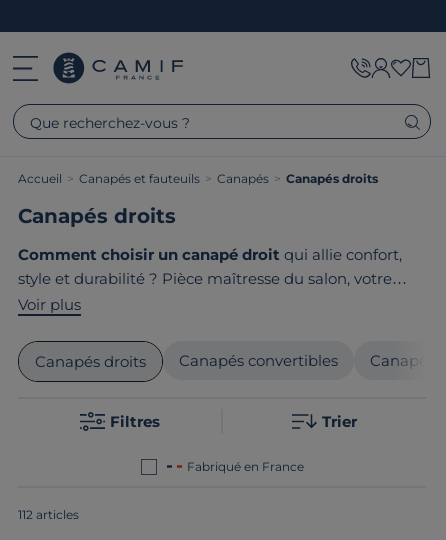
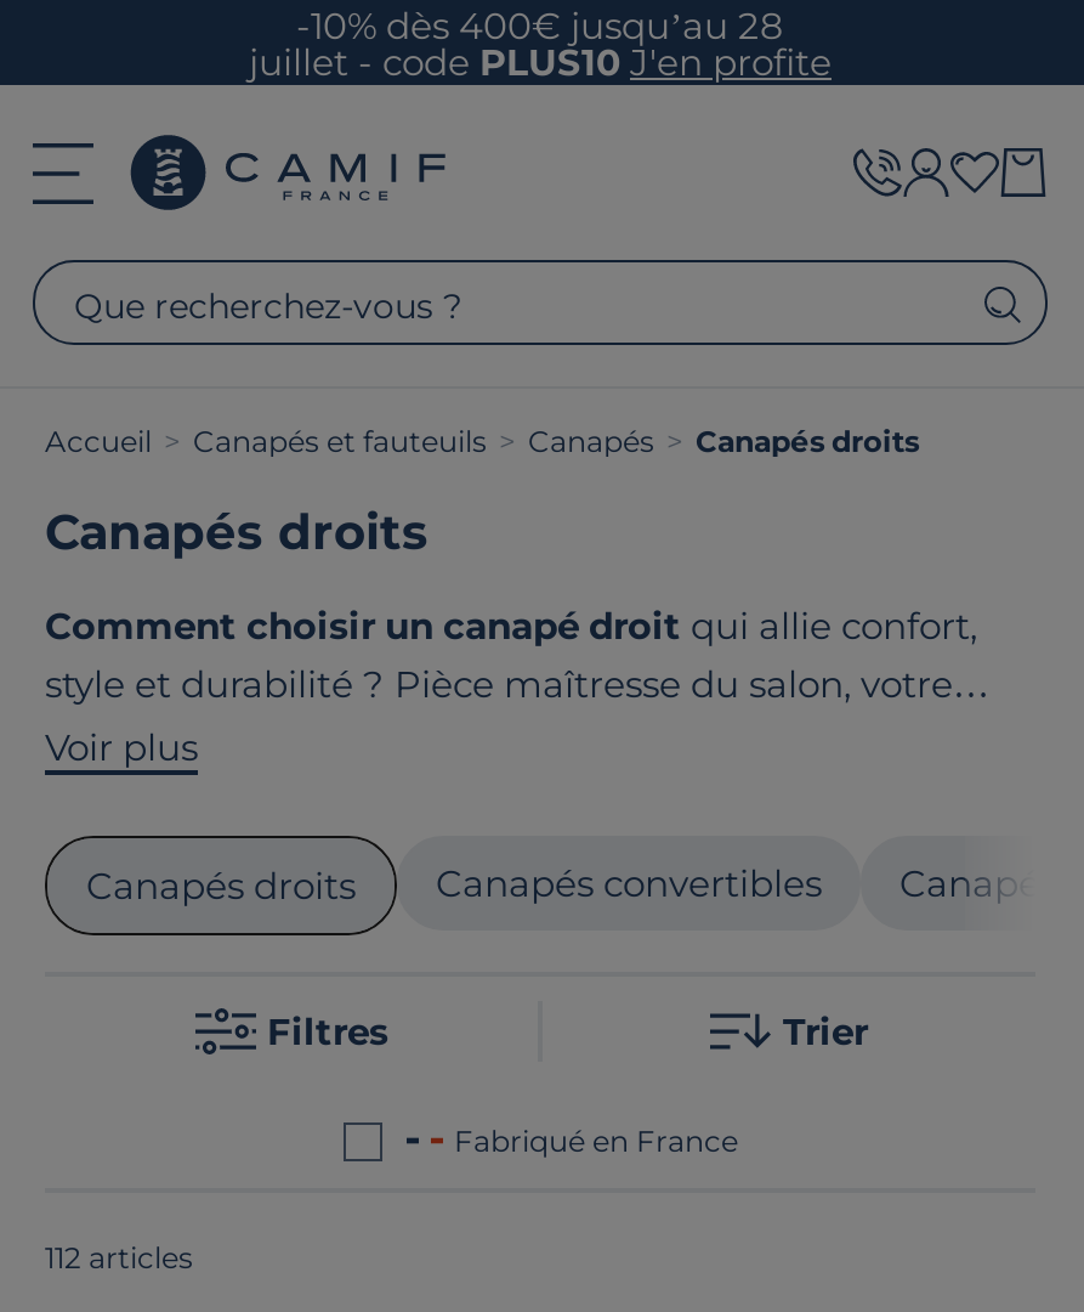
none -> [249,1,832,84] -10% dès 400€ jusqu’au 28 | juillet - codePLUS10 J'en profite

